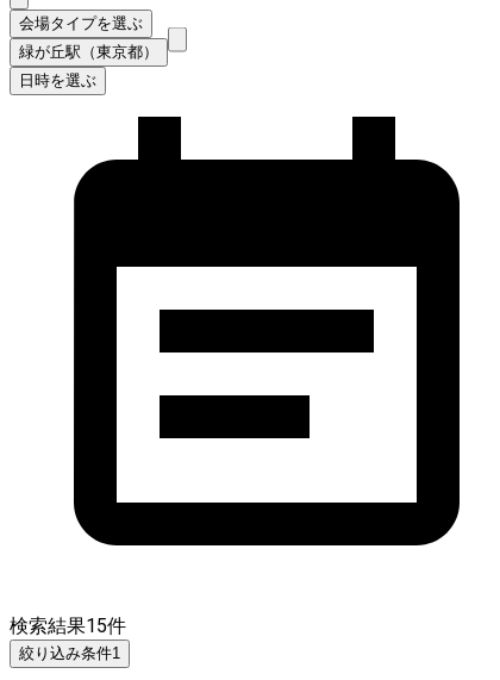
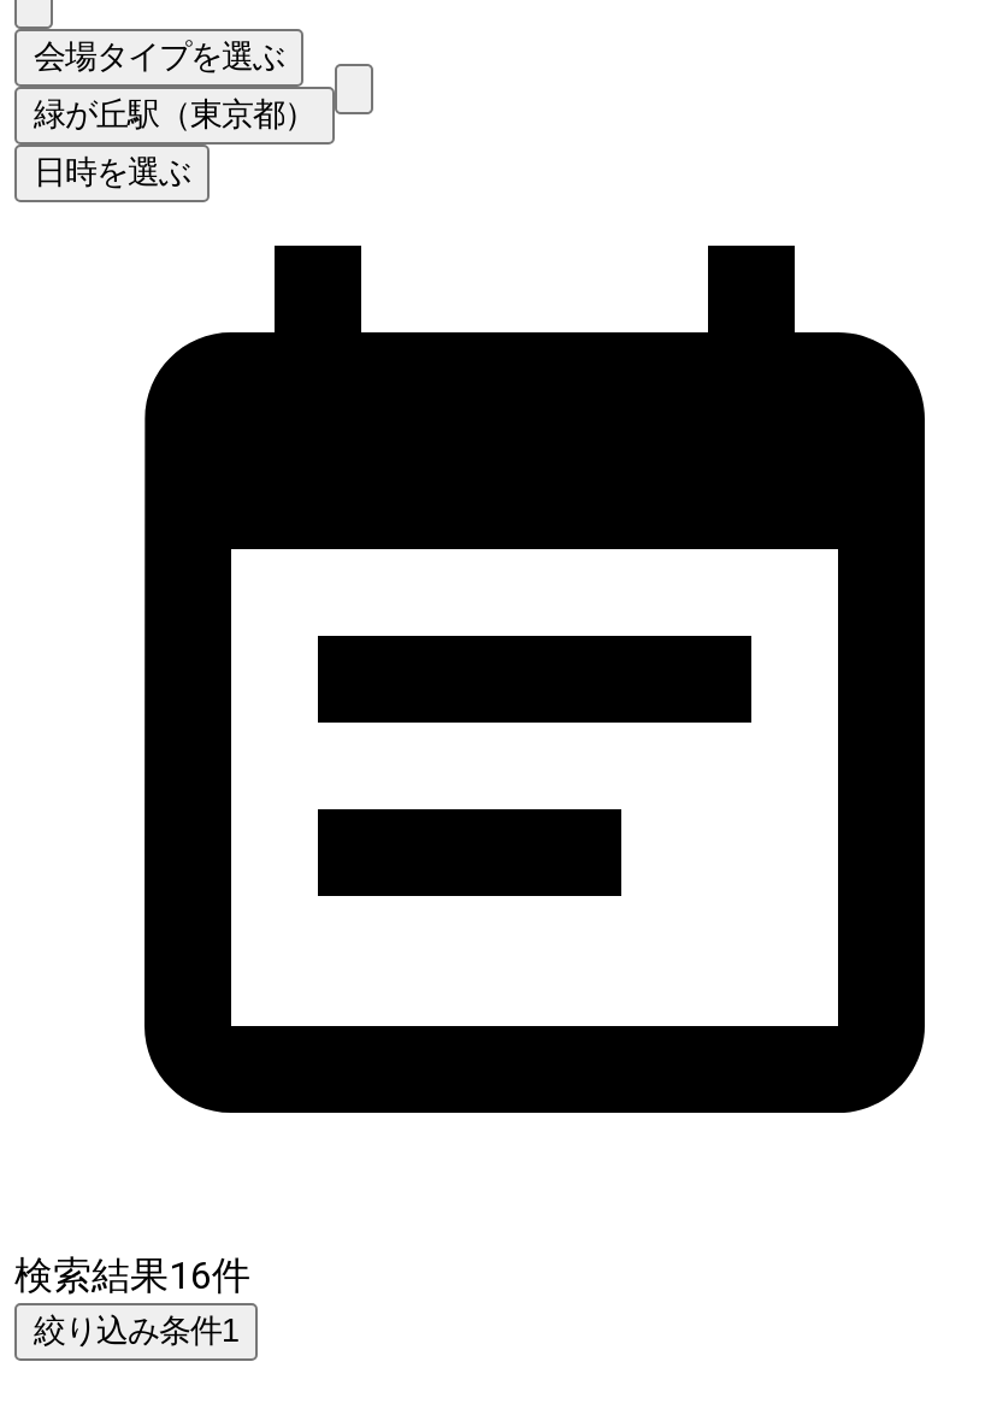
[10,615,126,637] 検索結果15件 -> [14,1253,250,1298] 検索結果16件

